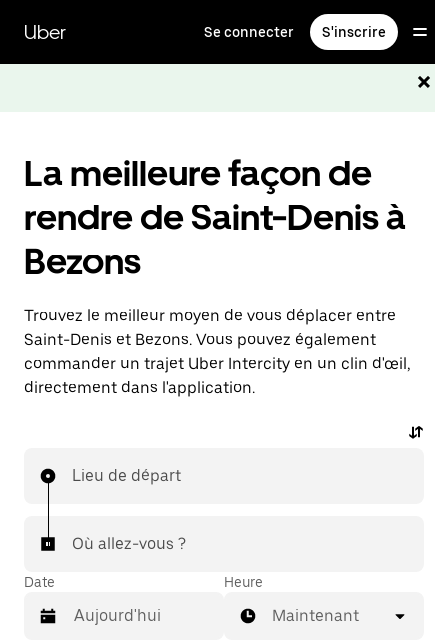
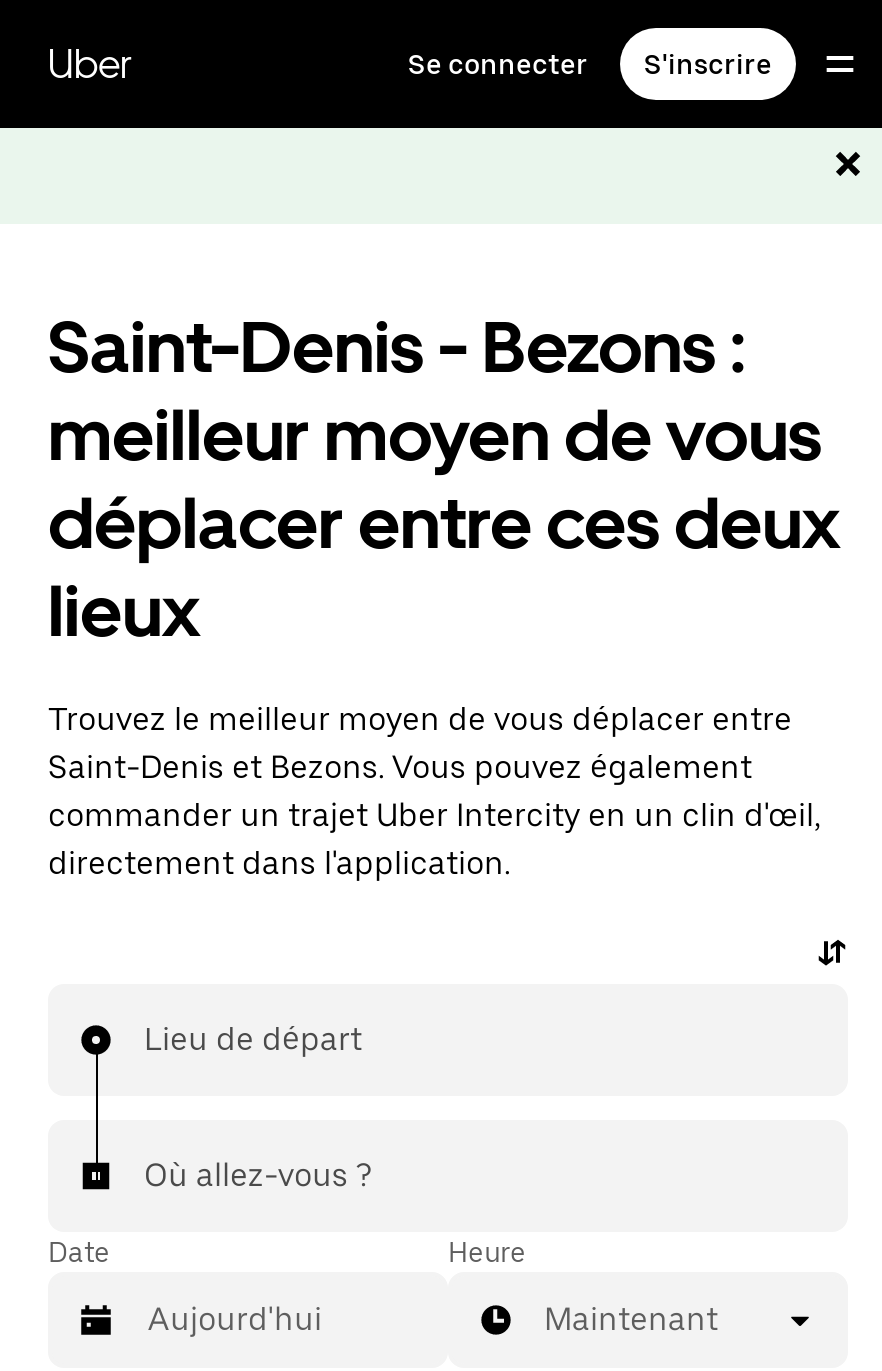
[24,152,406,283] La meilleure façon de | rendre de Saint-Denis à | Bezons -> [48,304,840,654] Saint-Denis - Bezons : | meilleur moyen de vous | déplacer entre ces deux | lieux

